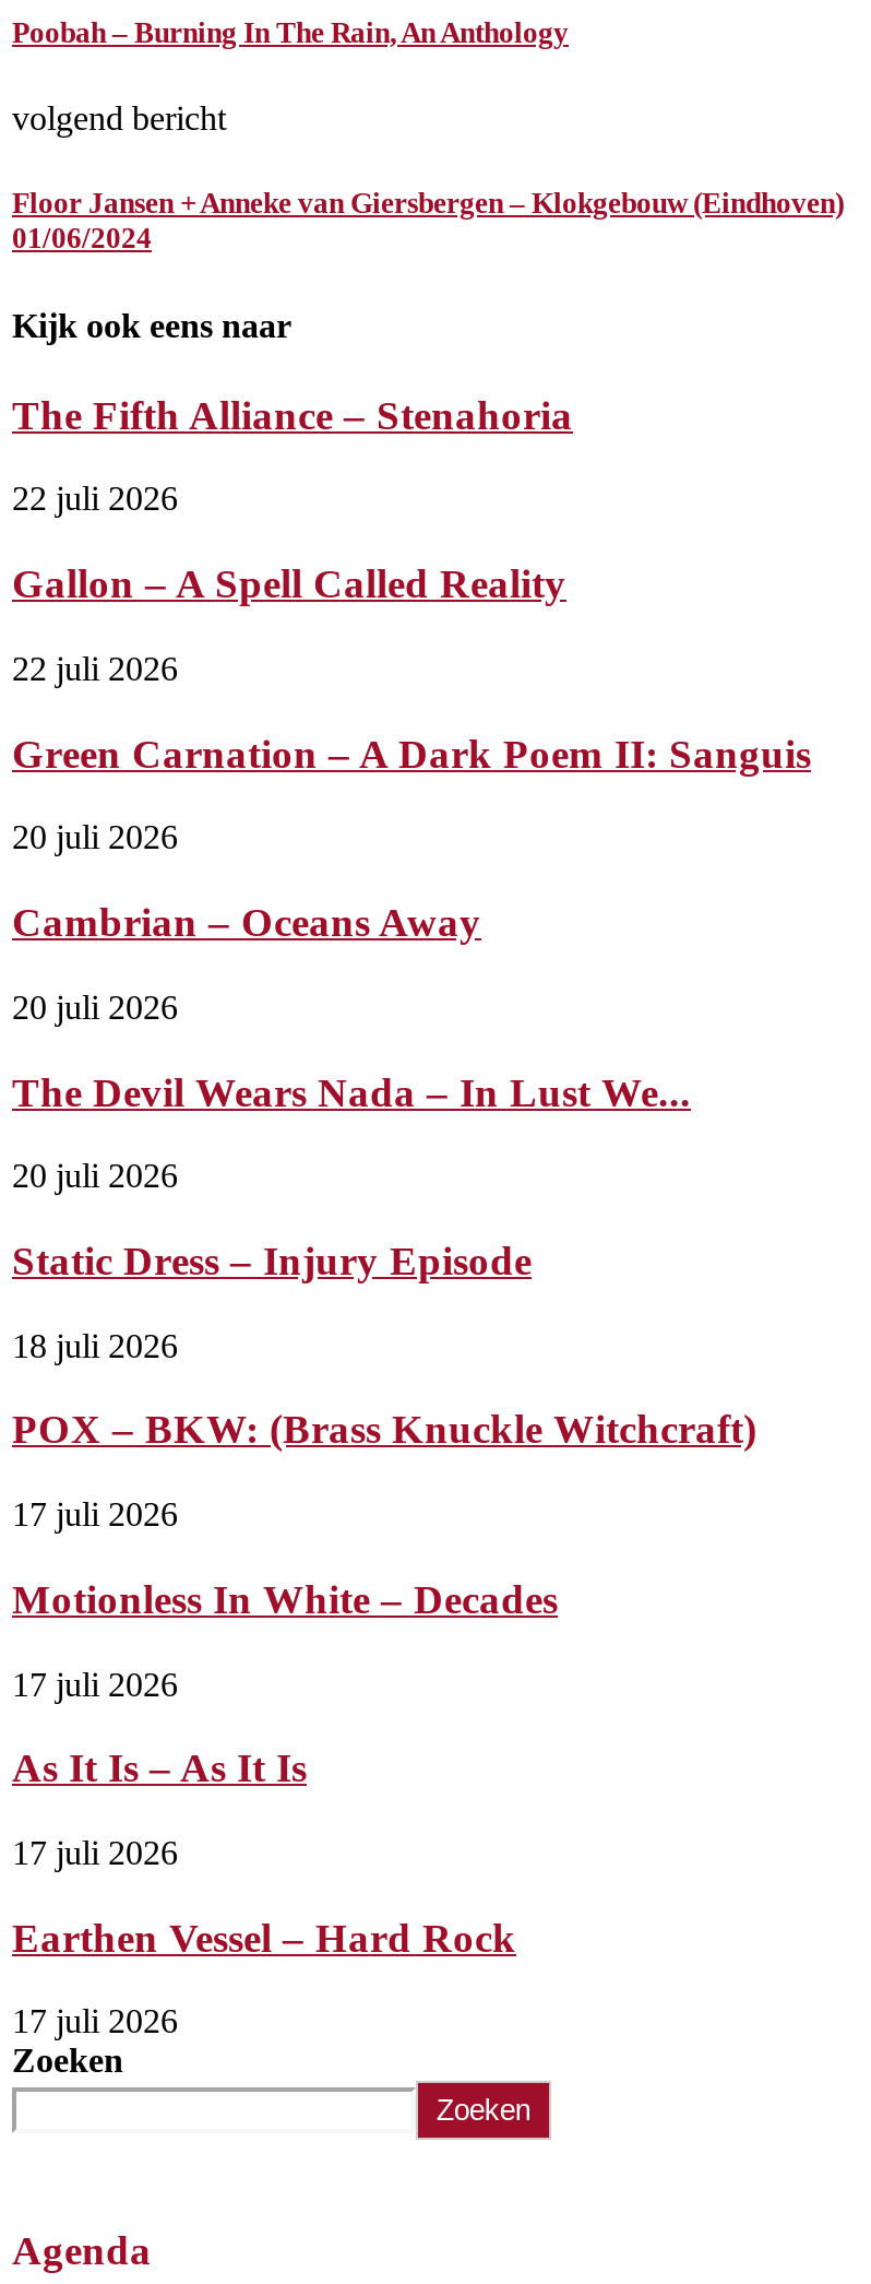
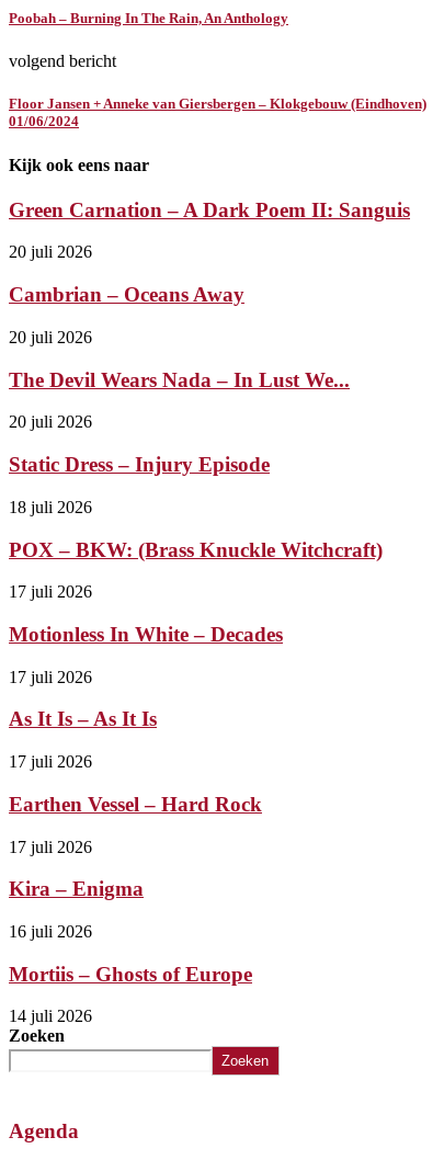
[12,392,573,687] The Fifth Alliance – Stenahoria | 22 juli 2026 | Gallon – A Spell Called Reality | 22 juli 2026 -> none
moved [12,730,811,2040] -> [9,198,410,856]: Green Carnation – A Dark Poem II: Sanguis | 20 juli 2026 | Cambrian – Oceans Away | ... | Earthen Vessel – Hard Rock | 17 juli 2026
none -> [9,877,252,1026] Kira – Enigma | 16 juli 2026 | Mortiis – Ghosts of Europe | 14 juli 2026

